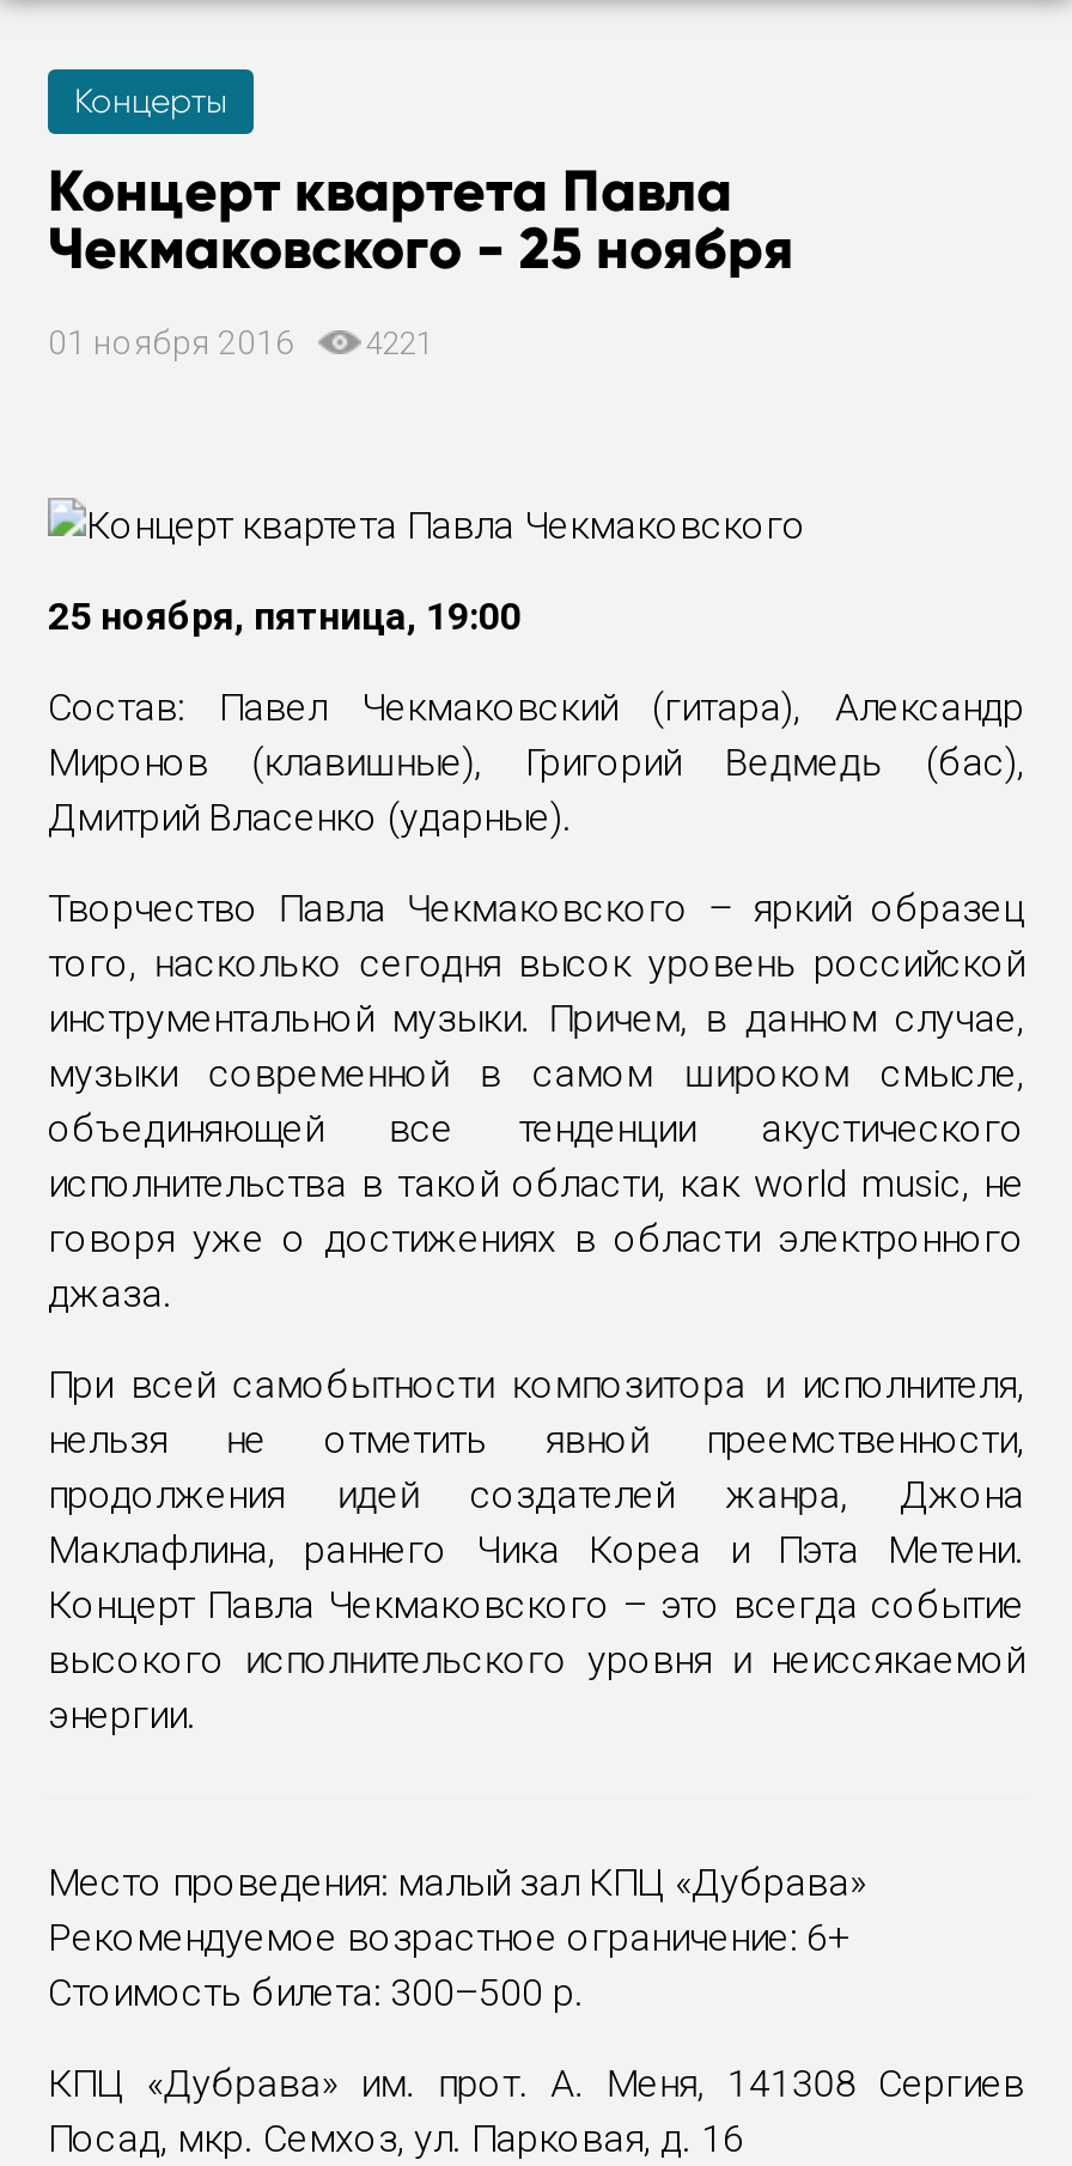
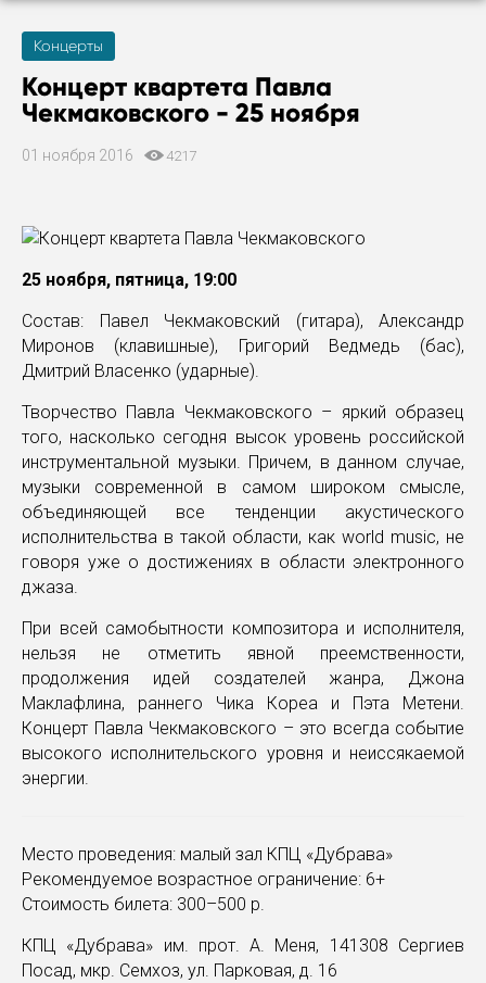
[48,323,433,361] 01 ноября 2016 4221 -> [22,147,196,164] 01 ноября 2016 4217

